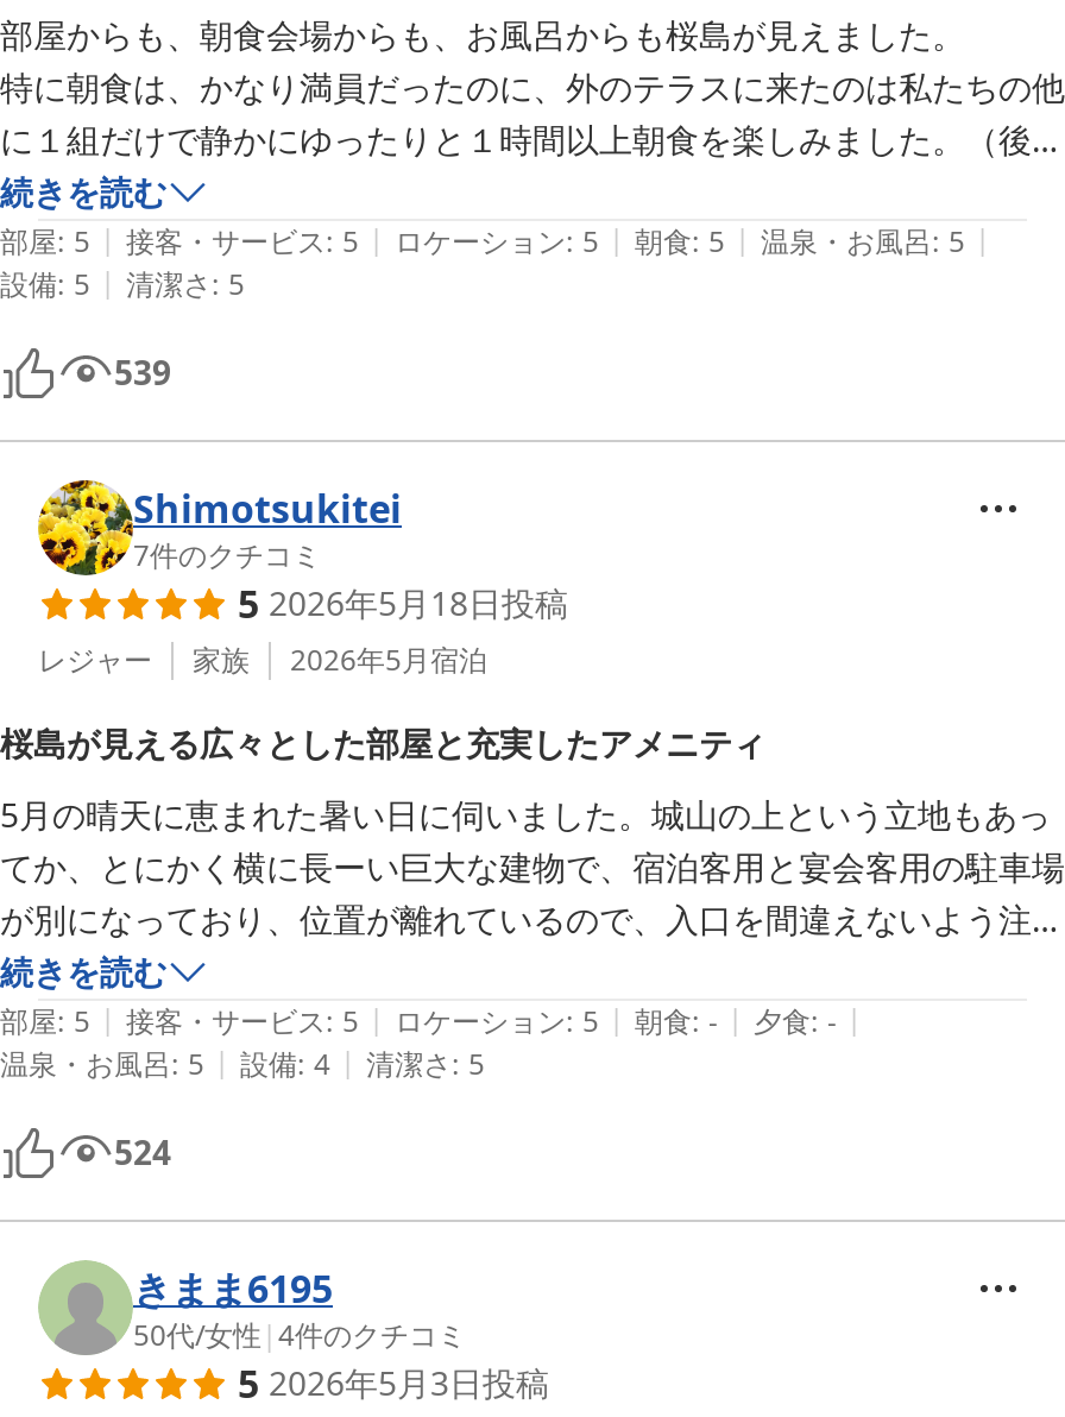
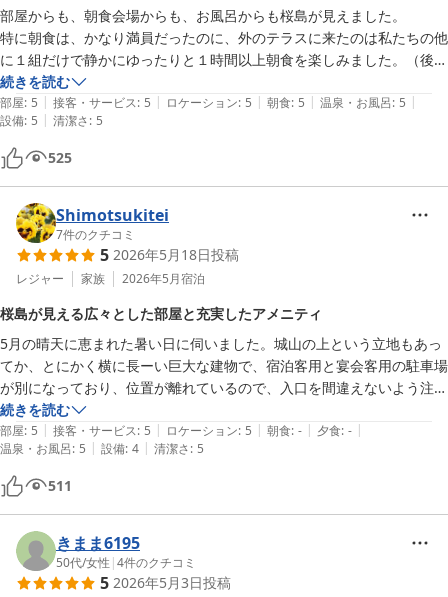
[114,349,171,395] 539 -> [48,148,72,167] 525
[114,1129,171,1174] 524 -> [48,476,72,495] 511

